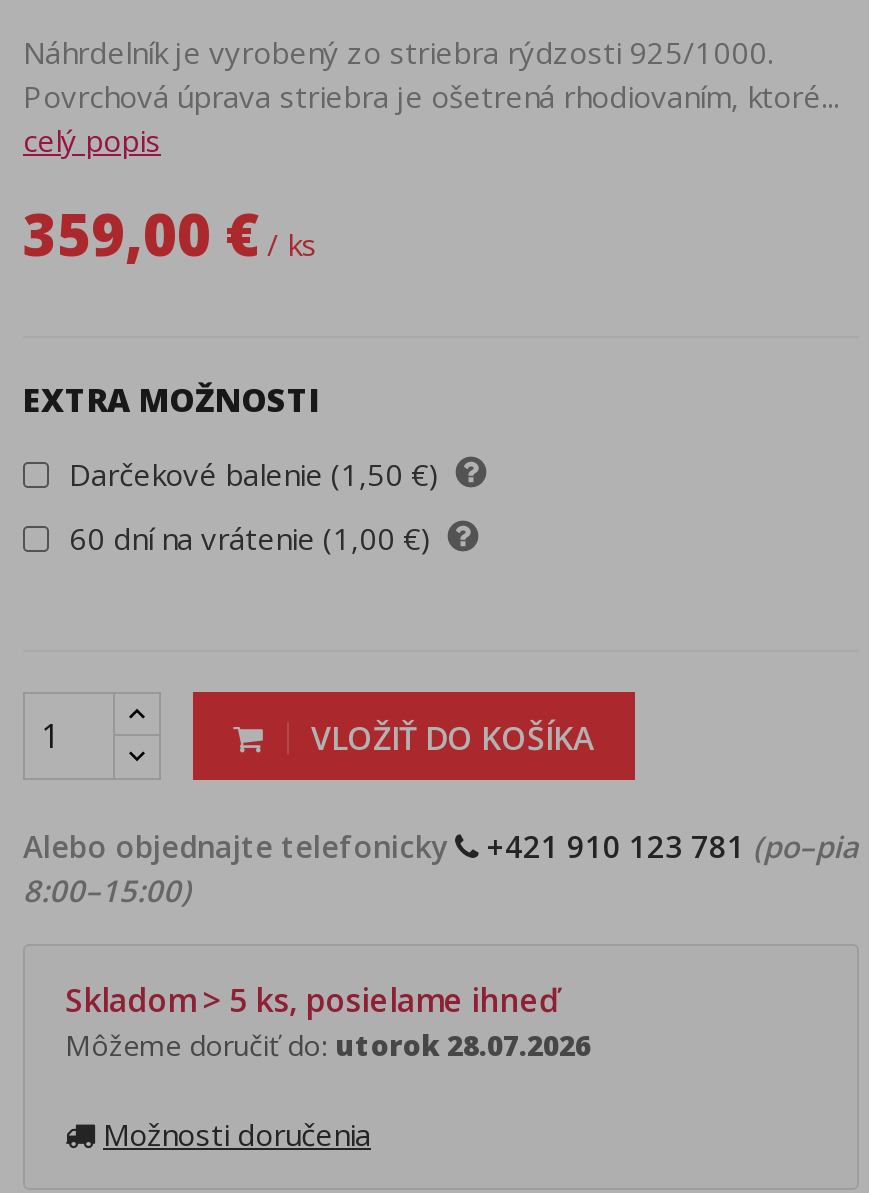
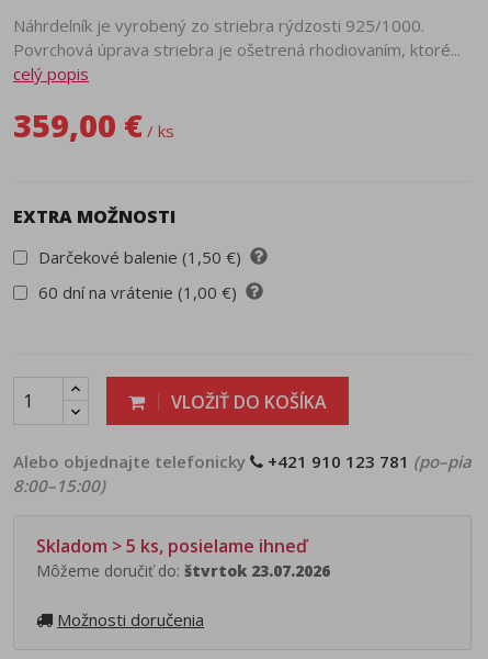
[65,1027,591,1065] Môžeme doručiť do: utorok 28.07.2026 -> [36,561,330,582] Môžeme doručiť do: štvrtok 23.07.2026

